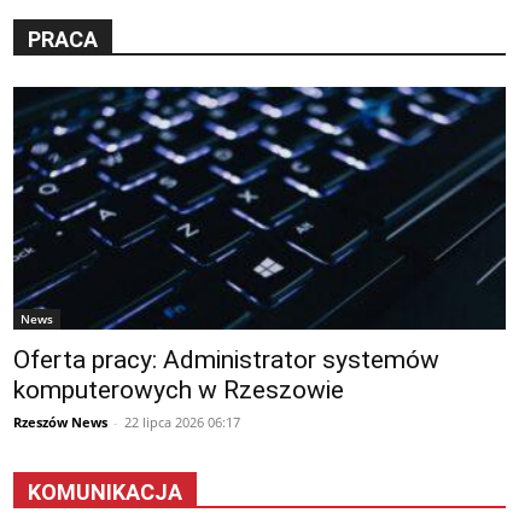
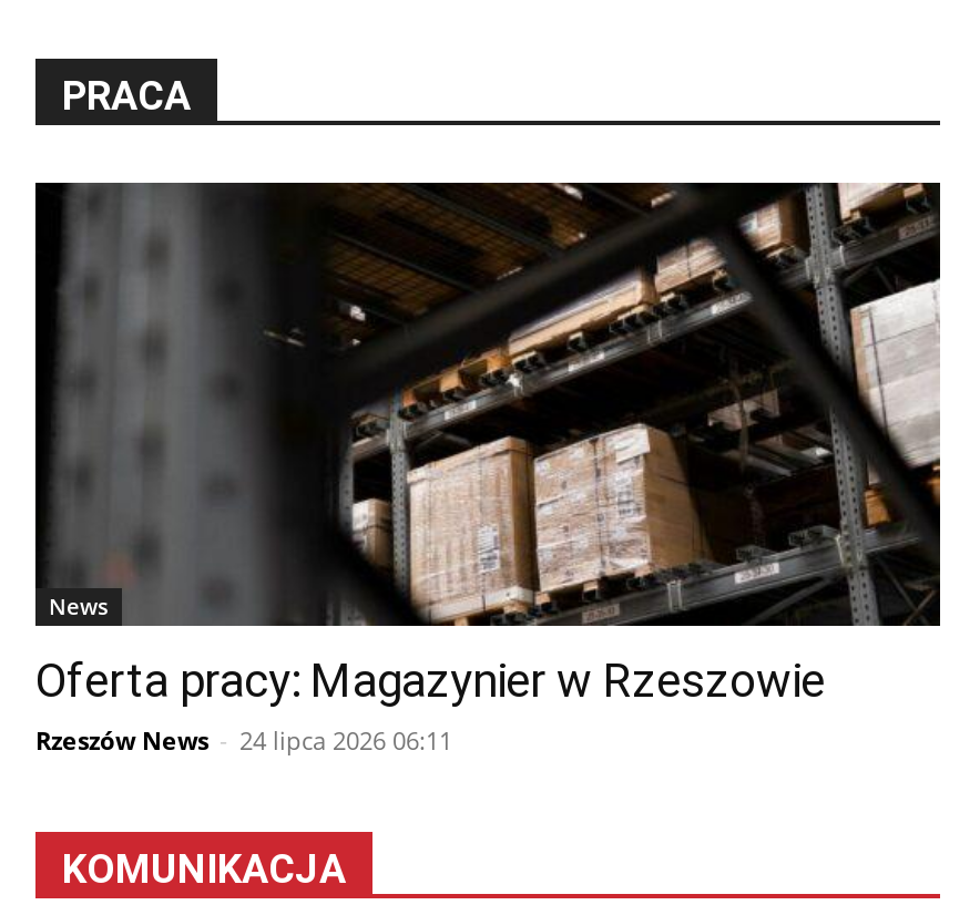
[12,86,507,431] [image] | Oferta pracy: Administrator systemów | komputerowych w Rzeszowie | Rzeszów News - 22 lipca 2026 06:17 -> [35,182,942,756] [image] | Oferta pracy: Magazynier w Rzeszowie | Rzeszów News - 24 lipca 2026 06:11

